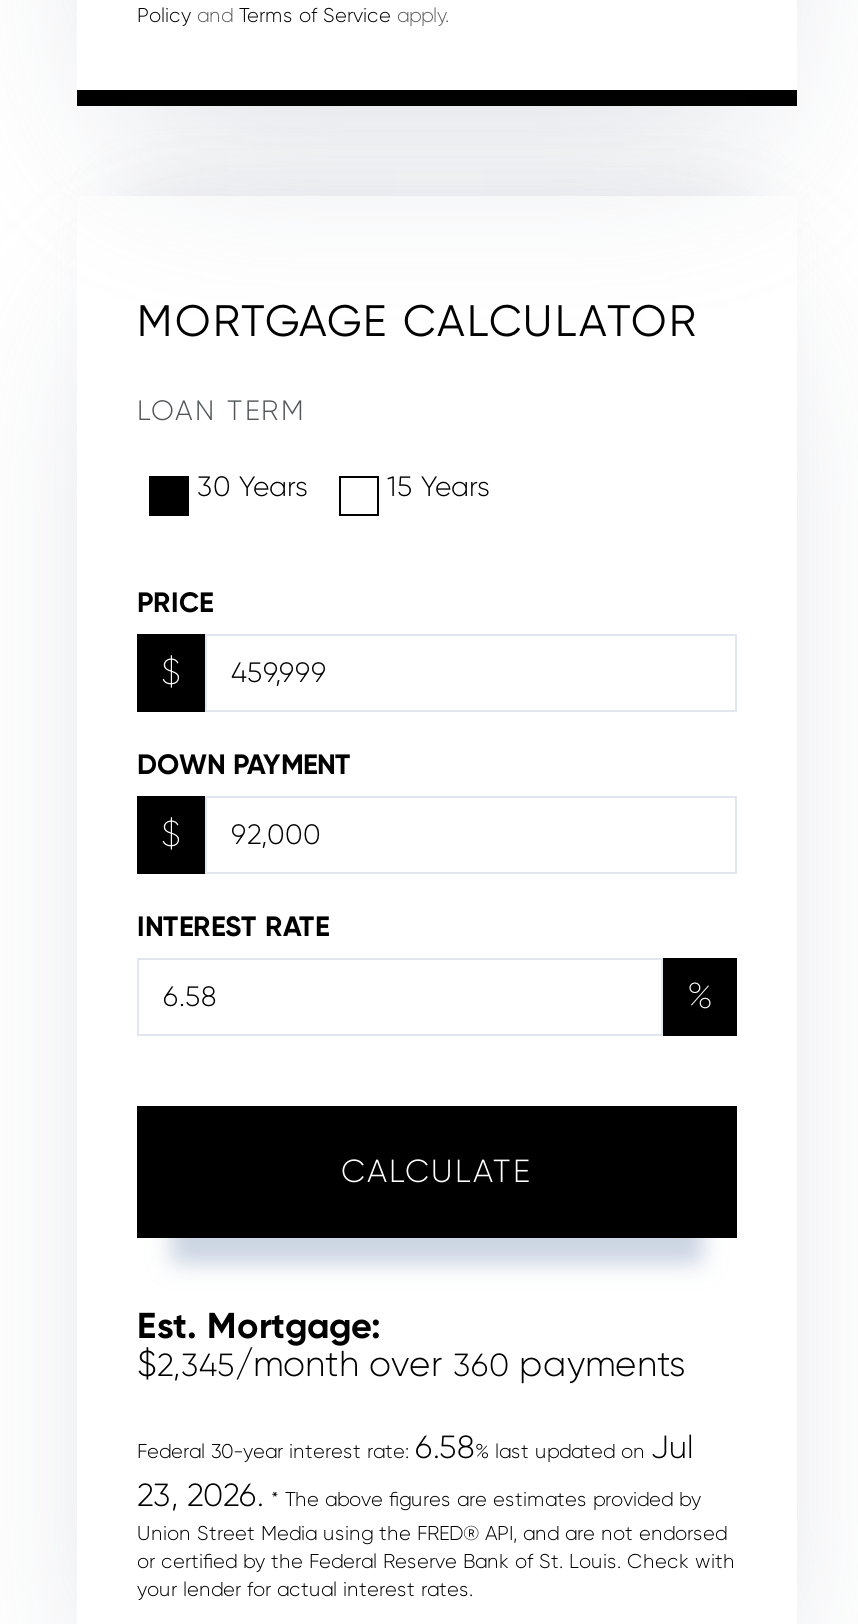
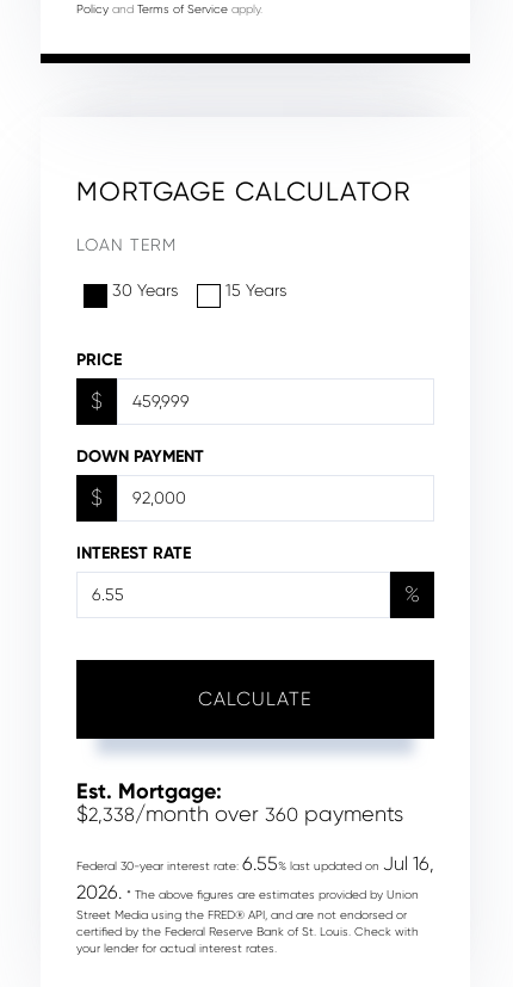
[137,1344,685,1384] $2,345/month over 360 payments -> [76,802,403,826] $2,338/month over 360 payments
[137,1428,735,1572] Federal 30-year interest rate: 6.58% last updated on Jul | 23, 2026. * The above figures are estimates provided by | Union Street Media using the FRED® API, and are not endorsed | or certified by the Federal Reserve Bank of St. Louis. Check with -> [76,852,434,938] Federal 30-year interest rate: 6.55% last updated on Jul 16, | 2026. * The above figures are estimates provided by Union | Street Media using the FRED® API, and are not endorsed or | certified by the Federal Reserve Bank of St. Louis. Check with

